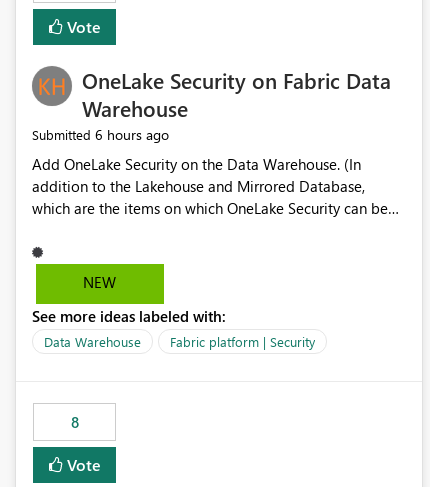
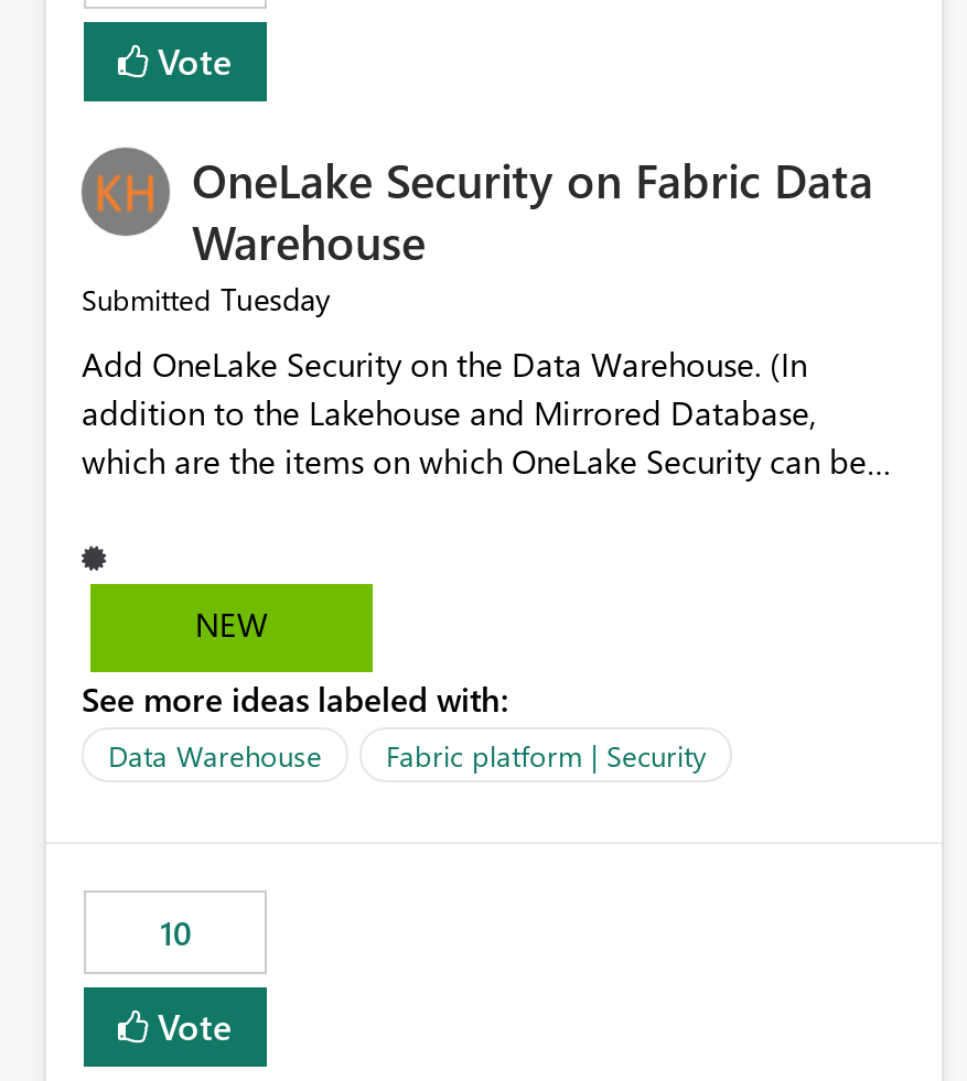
[32,125,169,144] Submitted 6 hours ago -> [82,279,331,320] Submitted Tuesday
[70,412,78,432] 8 -> [160,911,191,955] 10

